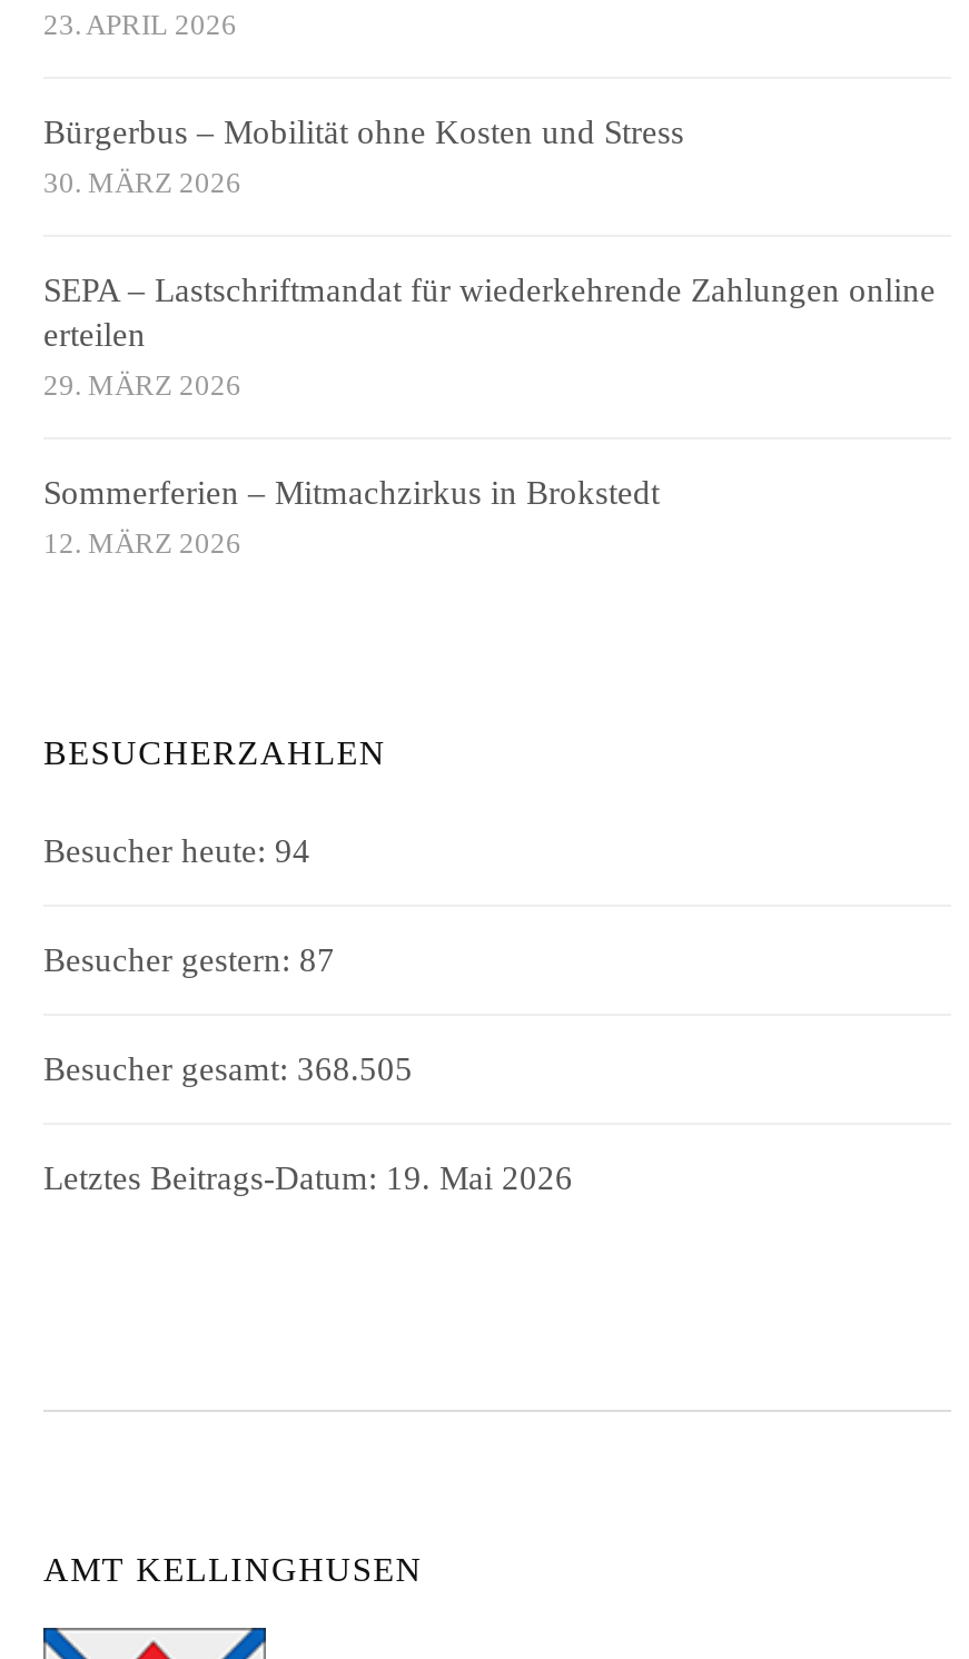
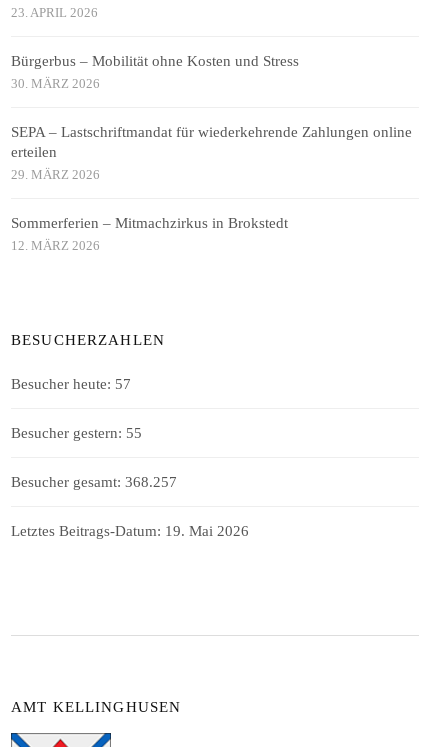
[43,833,310,869] Besucher heute: 94 -> [11,376,131,392] Besucher heute: 57
[43,942,335,978] Besucher gestern: 87 -> [11,425,142,441] Besucher gestern: 55
[43,1051,413,1087] Besucher gesamt: 368.505 -> [11,474,177,490] Besucher gesamt: 368.257

